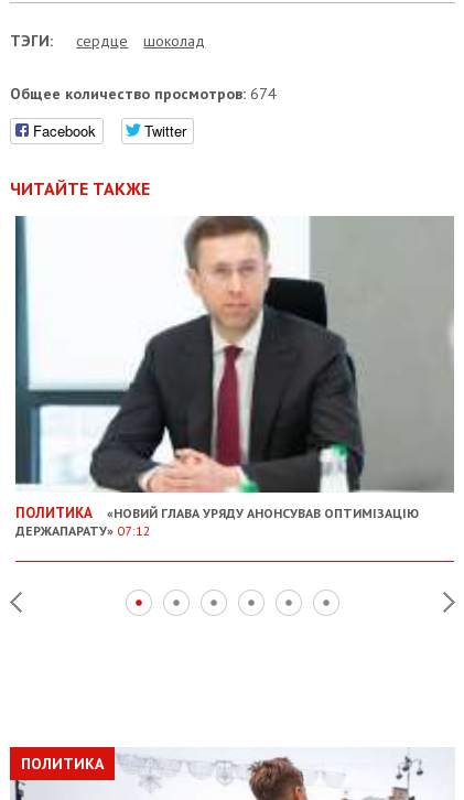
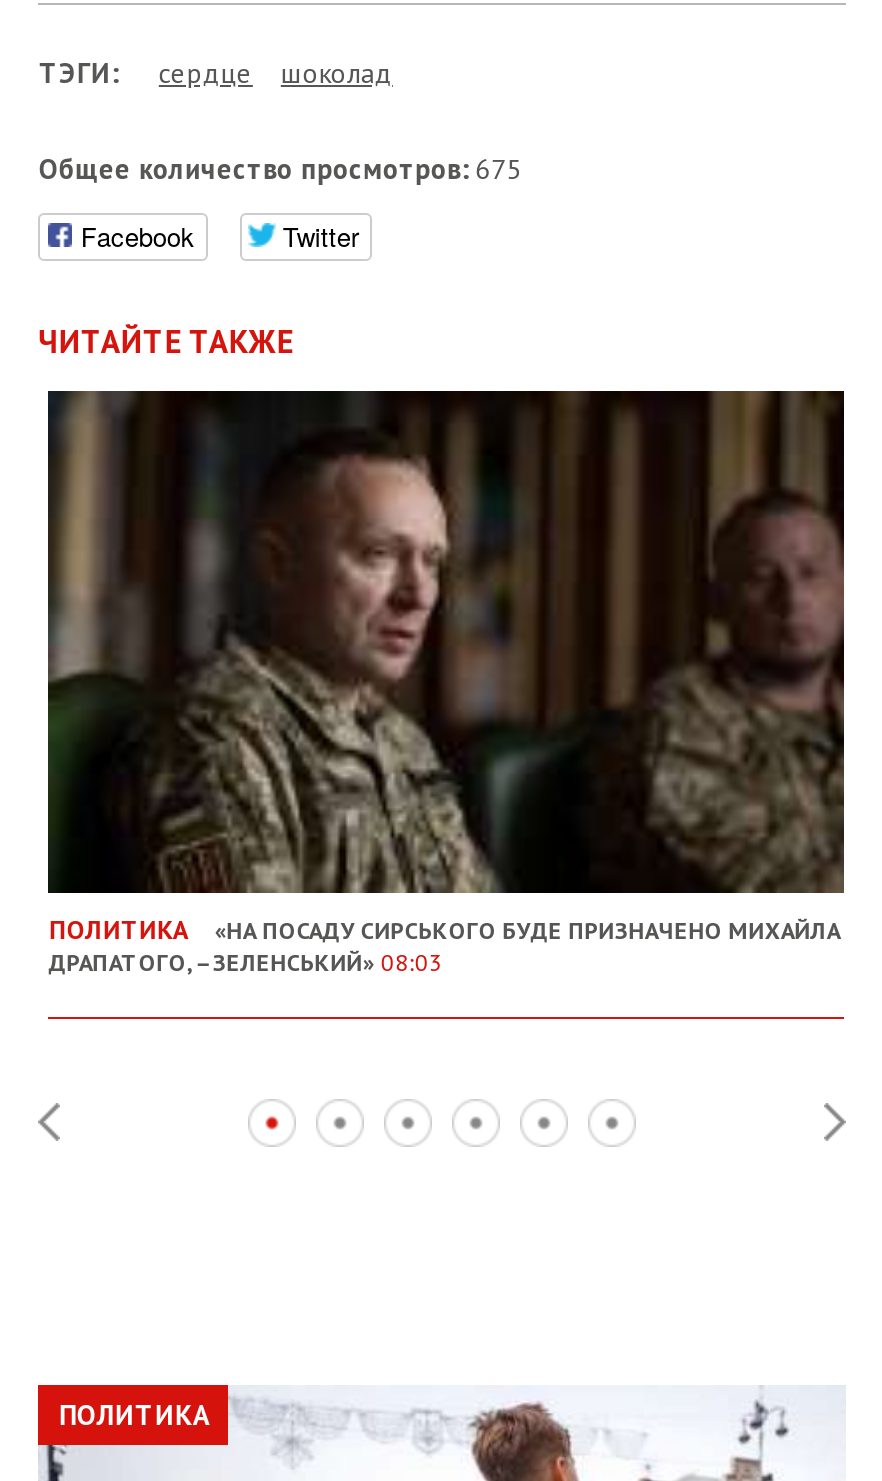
[10,84,277,104] Общее количество просмотров: 674 -> [39,152,523,188] Общее количество просмотров: 675
[14,215,454,539] [image] | «НОВИЙ ГЛАВА УРЯДУ АНОНСУВАВ ОПТИМІЗАЦІЮ | ДЕРЖАПАРАТУ» 07:12 -> [46,389,844,977] [image] | «НА ПОСАДУ СИРСЬКОГО БУДЕ ПРИЗНАЧЕНО МИХАЙЛА | ДРАПАТОГО, – ЗЕЛЕНСЬКИЙ» 08:03

